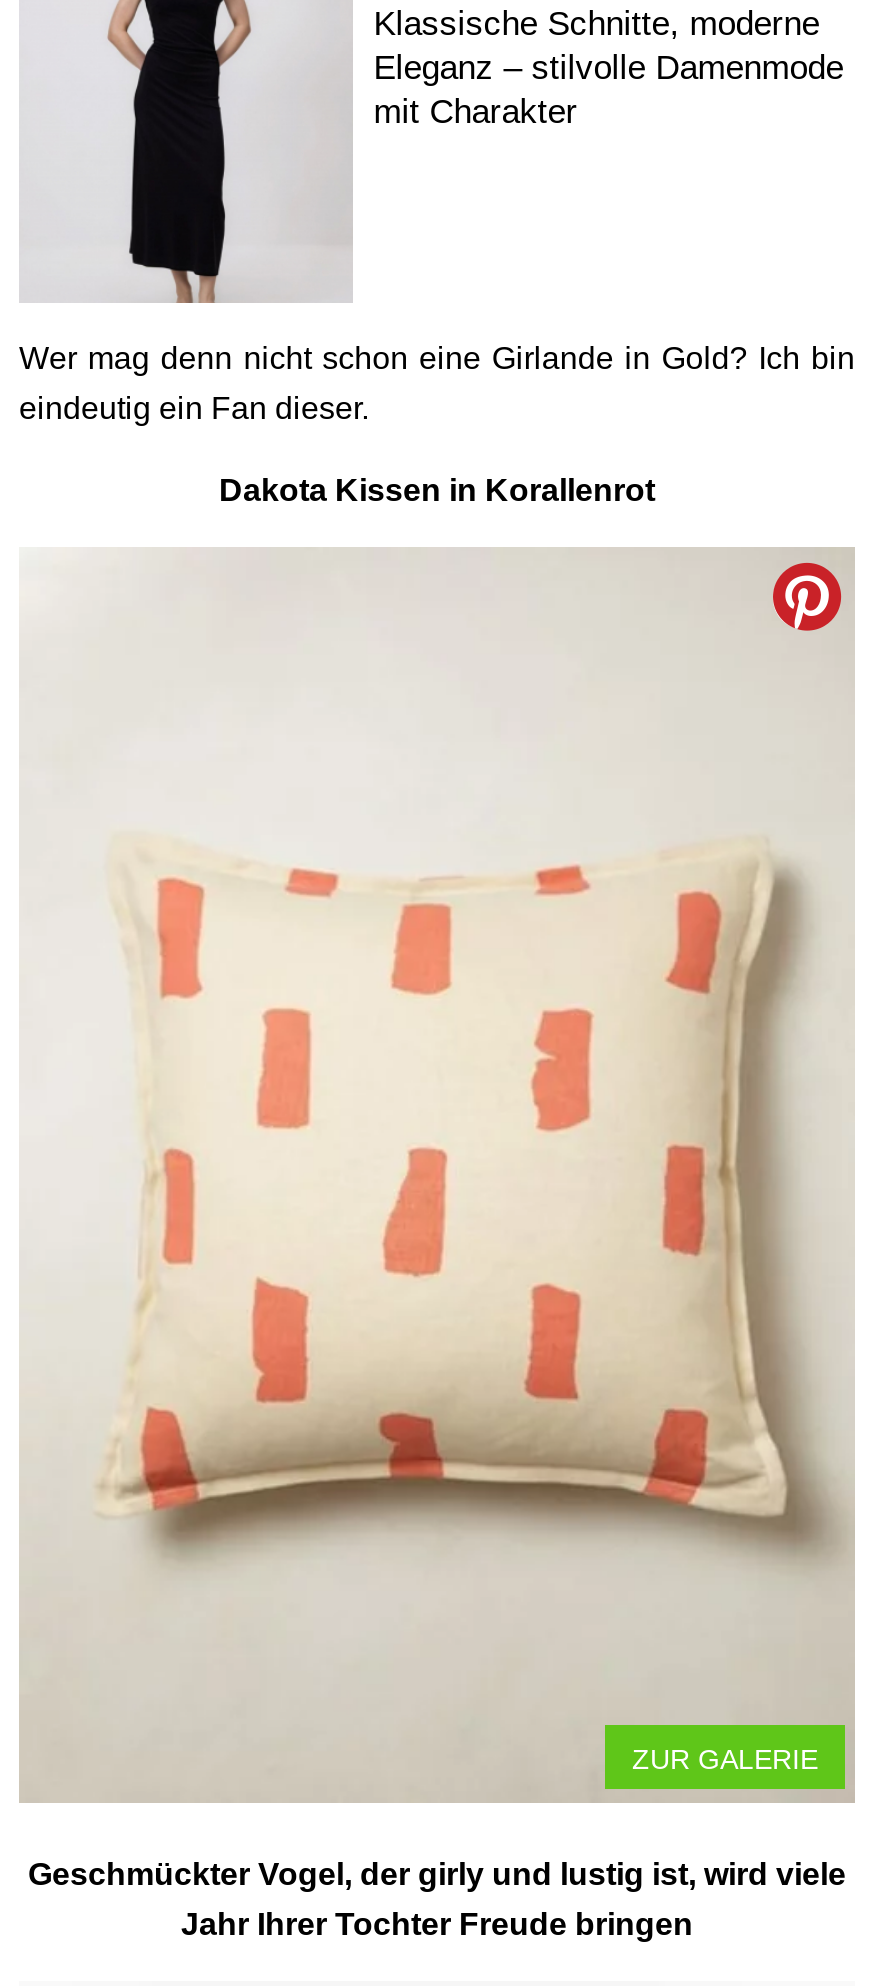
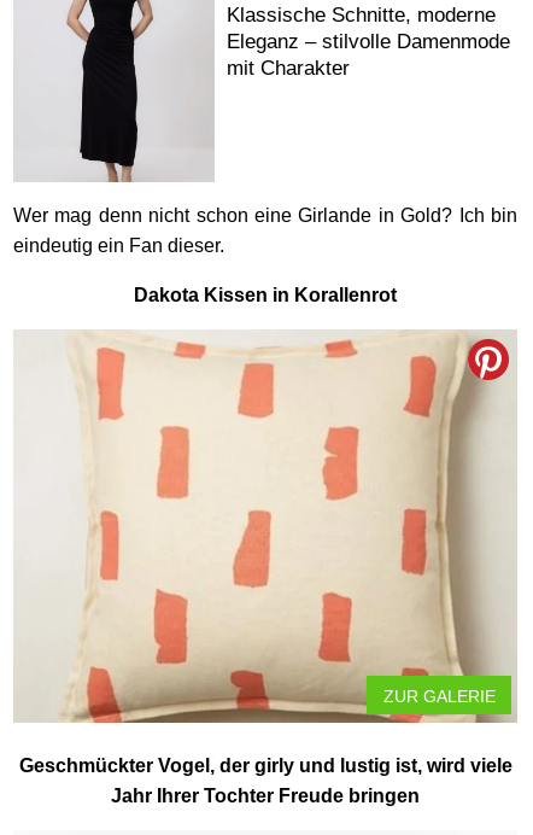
[93,562,851,1802] [image] -> [74,338,496,723] [image]

